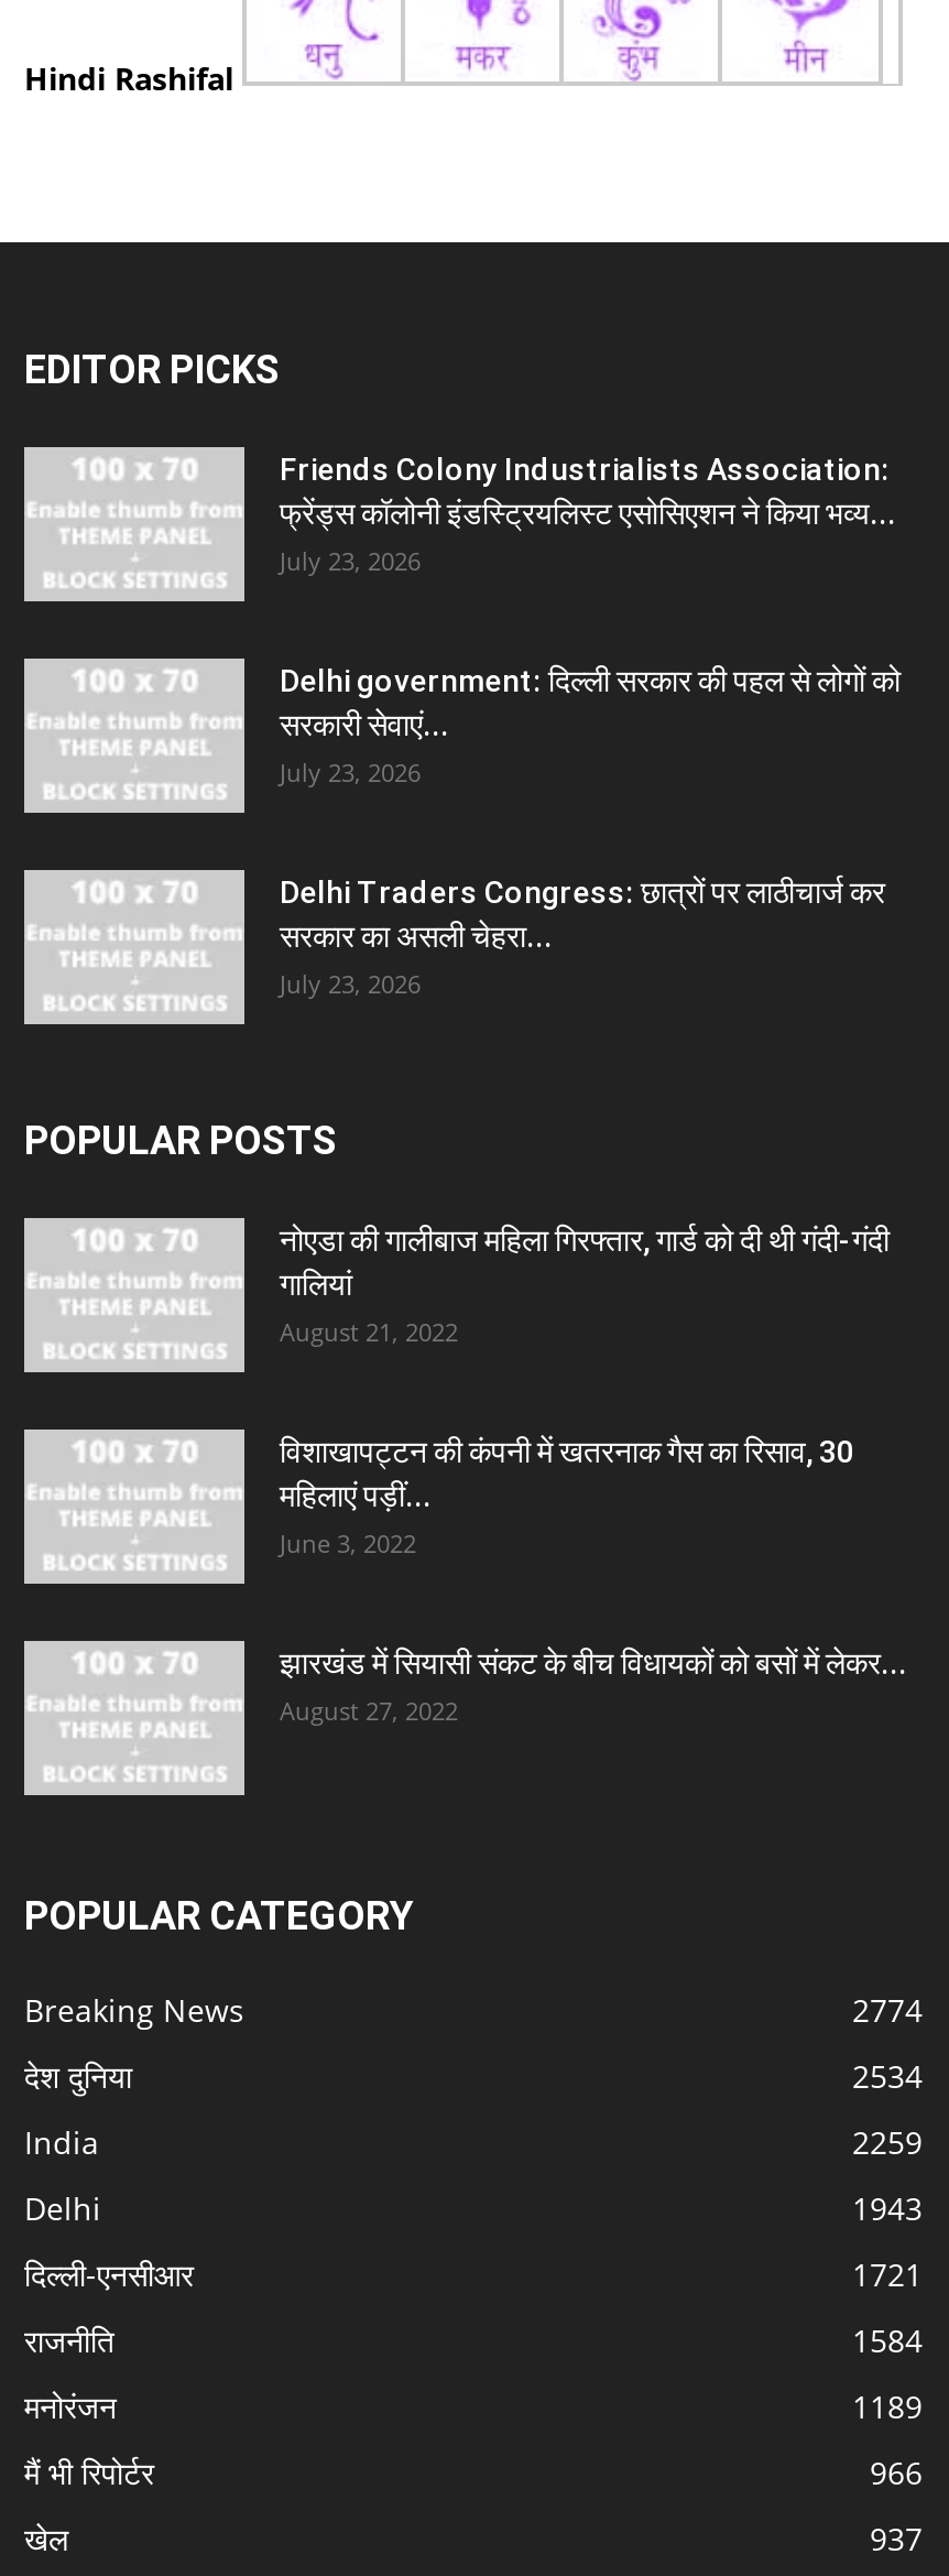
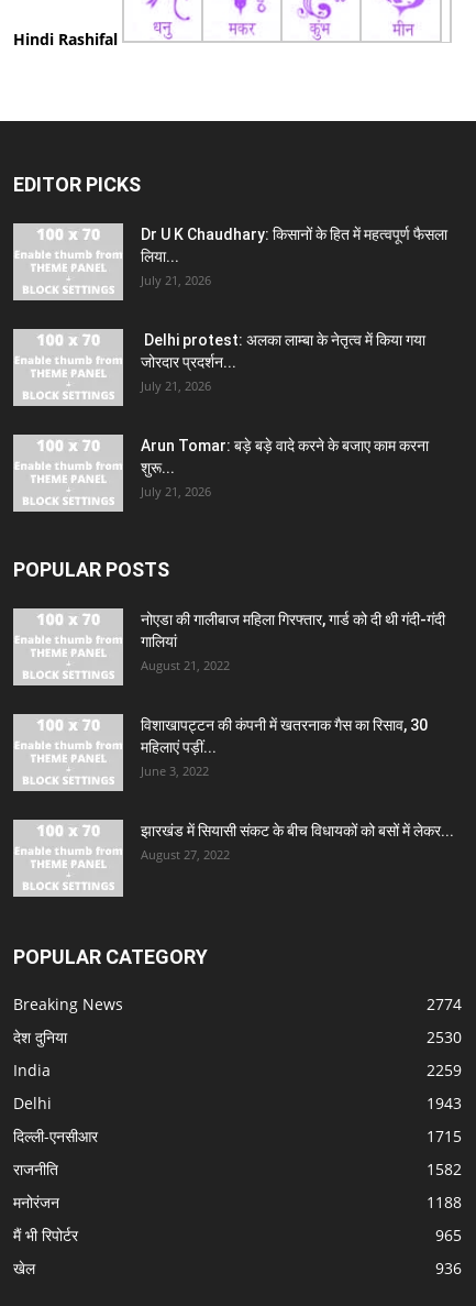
[280,452,896,578] Friends Colony Industrialists Association: | फ्रेंड्स कॉलोनी इंडस्ट्रियलिस्ट एसोसिएशन ने किया भव्य... | July 23, 2026 -> [141,226,447,289] Dr U K Chaudhary: किसानों के हित में महत्वपूर्ण फैसला | लिया... | July 21, 2026
[280,664,901,789] Delhi government: दिल्ली सरकार की पहल से लोगों को | सरकारी सेवाएं... | July 23, 2026 -> [141,332,425,394] Delhi protest: अलका लाम्बा के नेतृत्व में किया गया | जोरदार प्रदर्शन... | July 21, 2026
[280,875,885,1001] Delhi Traders Congress: छात्रों पर लाठीचार्ज कर | सरकार का असली चेहरा... | July 23, 2026 -> [141,437,429,500] Arun Tomar: बड़े बड़े वादे करने के बजाए काम करना | शुरू... | July 21, 2026
[852,2056,923,2098] 2534 -> [427,1027,462,1048] 2530
[852,2254,923,2296] 1721 -> [427,1126,462,1147] 1715
[852,2320,923,2362] 1584 -> [427,1159,462,1180] 1582
[852,2386,923,2428] 1189 -> [427,1192,462,1213] 1188
[870,2452,923,2494] 966 -> [435,1225,462,1246] 965
[870,2518,923,2560] 937 -> [435,1258,462,1279] 936

